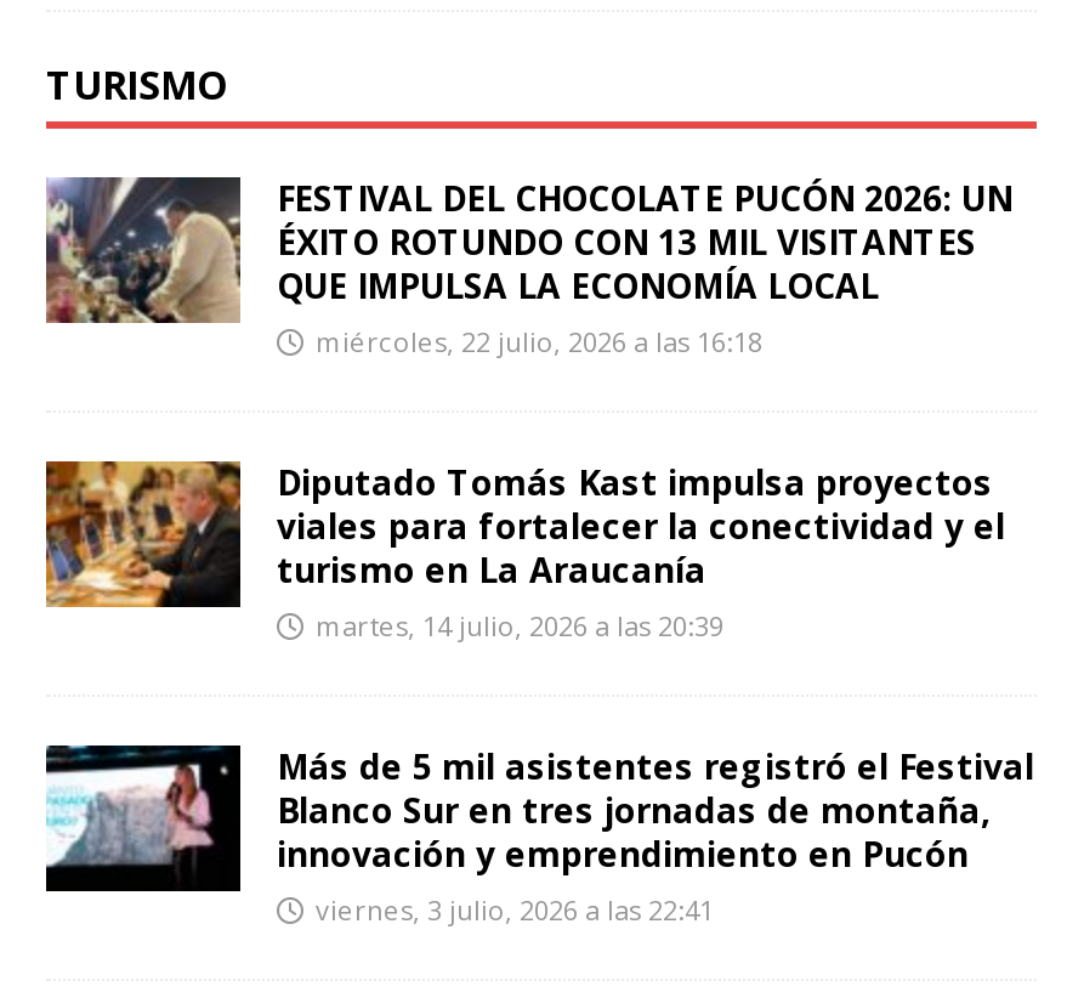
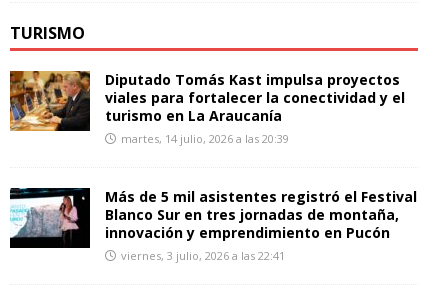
[46,173,1012,358] [image] | FESTIVAL DEL CHOCOLATE PUCÓN 2026: UN | ÉXITO ROTUNDO CON 13 MIL VISITANTES | QUE IMPULSA LA ECONOMÍA LOCAL | miércoles, 22 julio, 2026 a las 16:18 -> none

